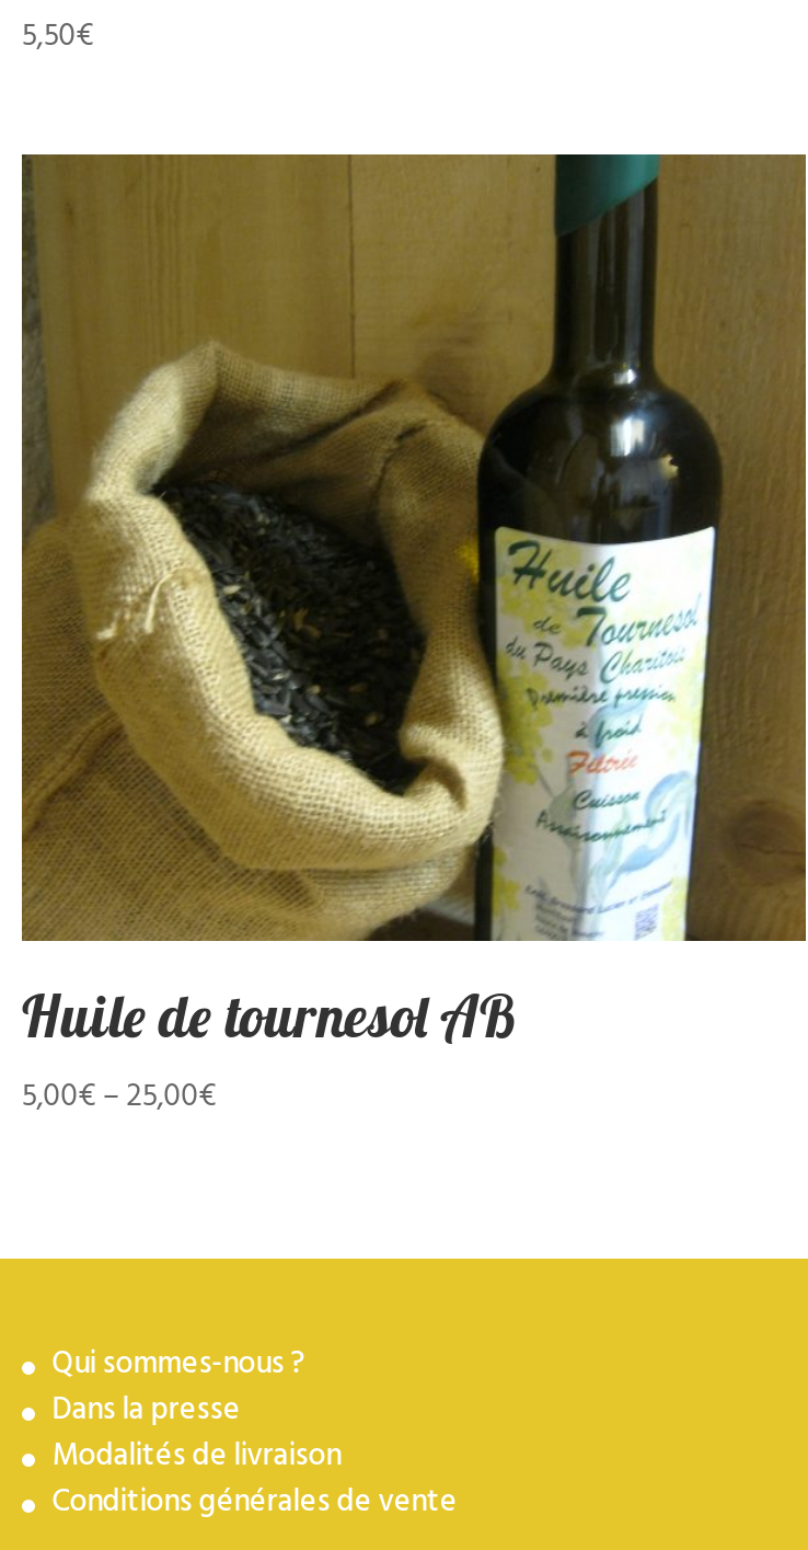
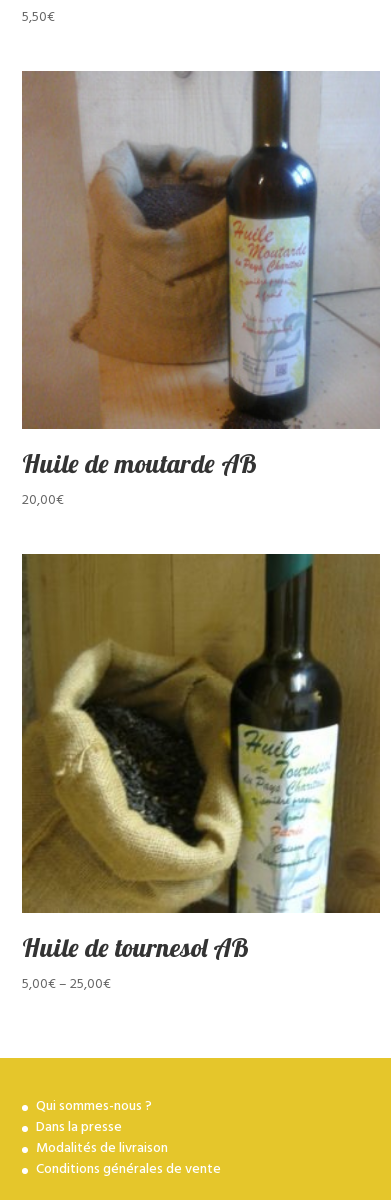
none -> [22,70,380,515] [image] | Huile de moutarde AB | 20,00€

